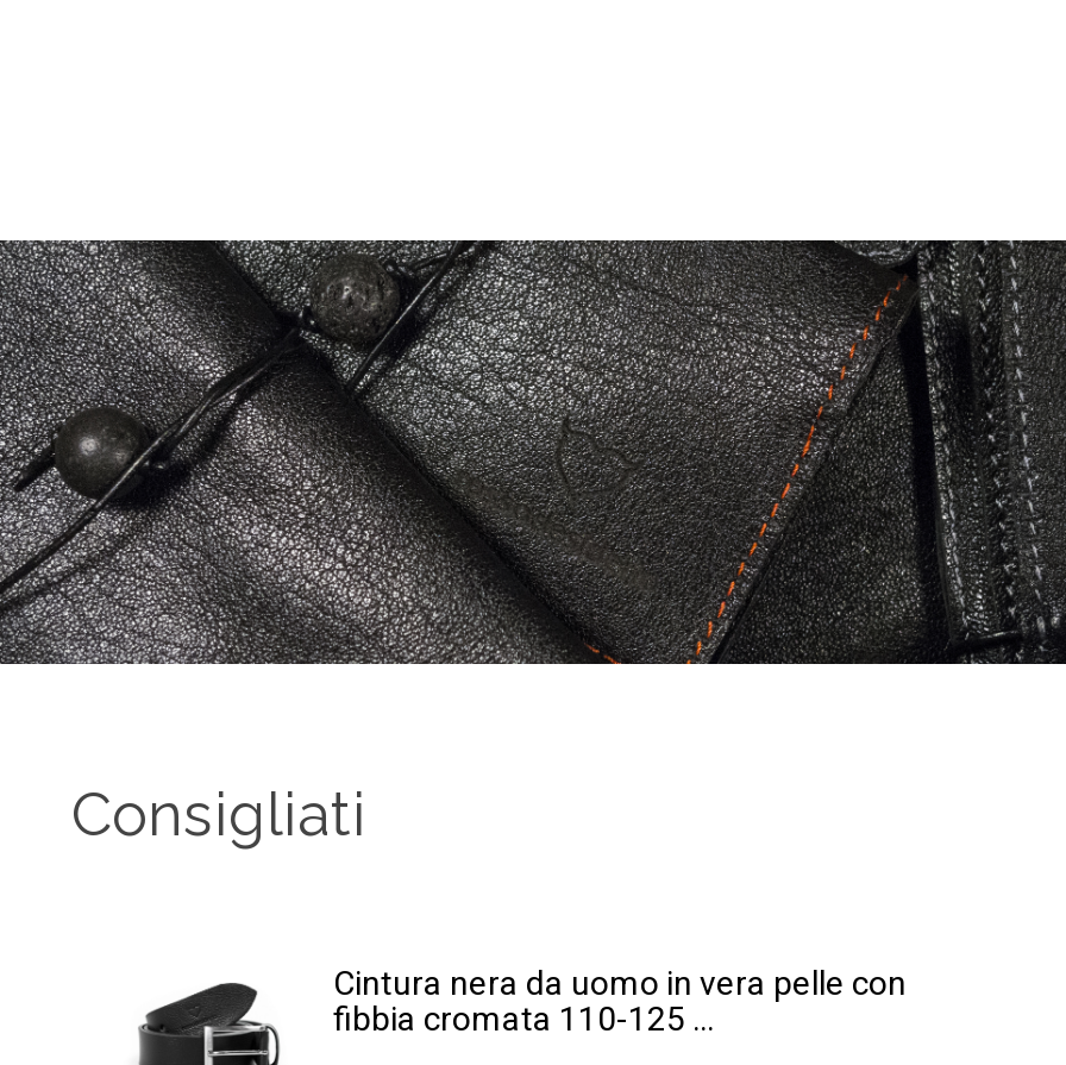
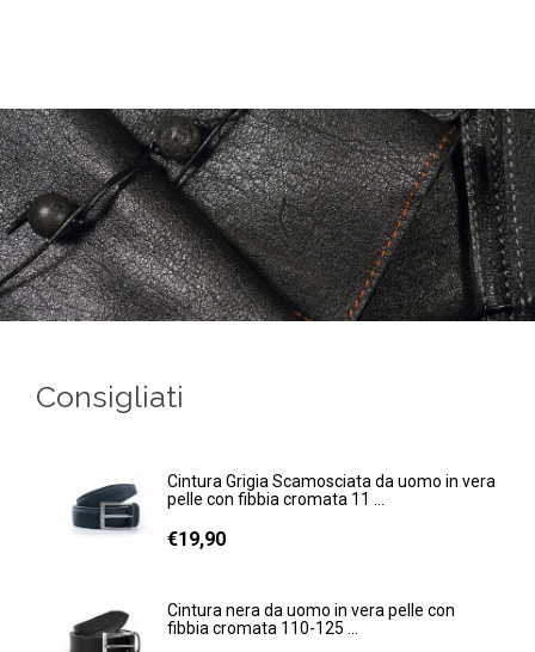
none -> [72,472,496,550] [image] | Cintura Grigia Scamosciata da uomo in vera | pelle con fibbia cromata 11 ... | €19,90

